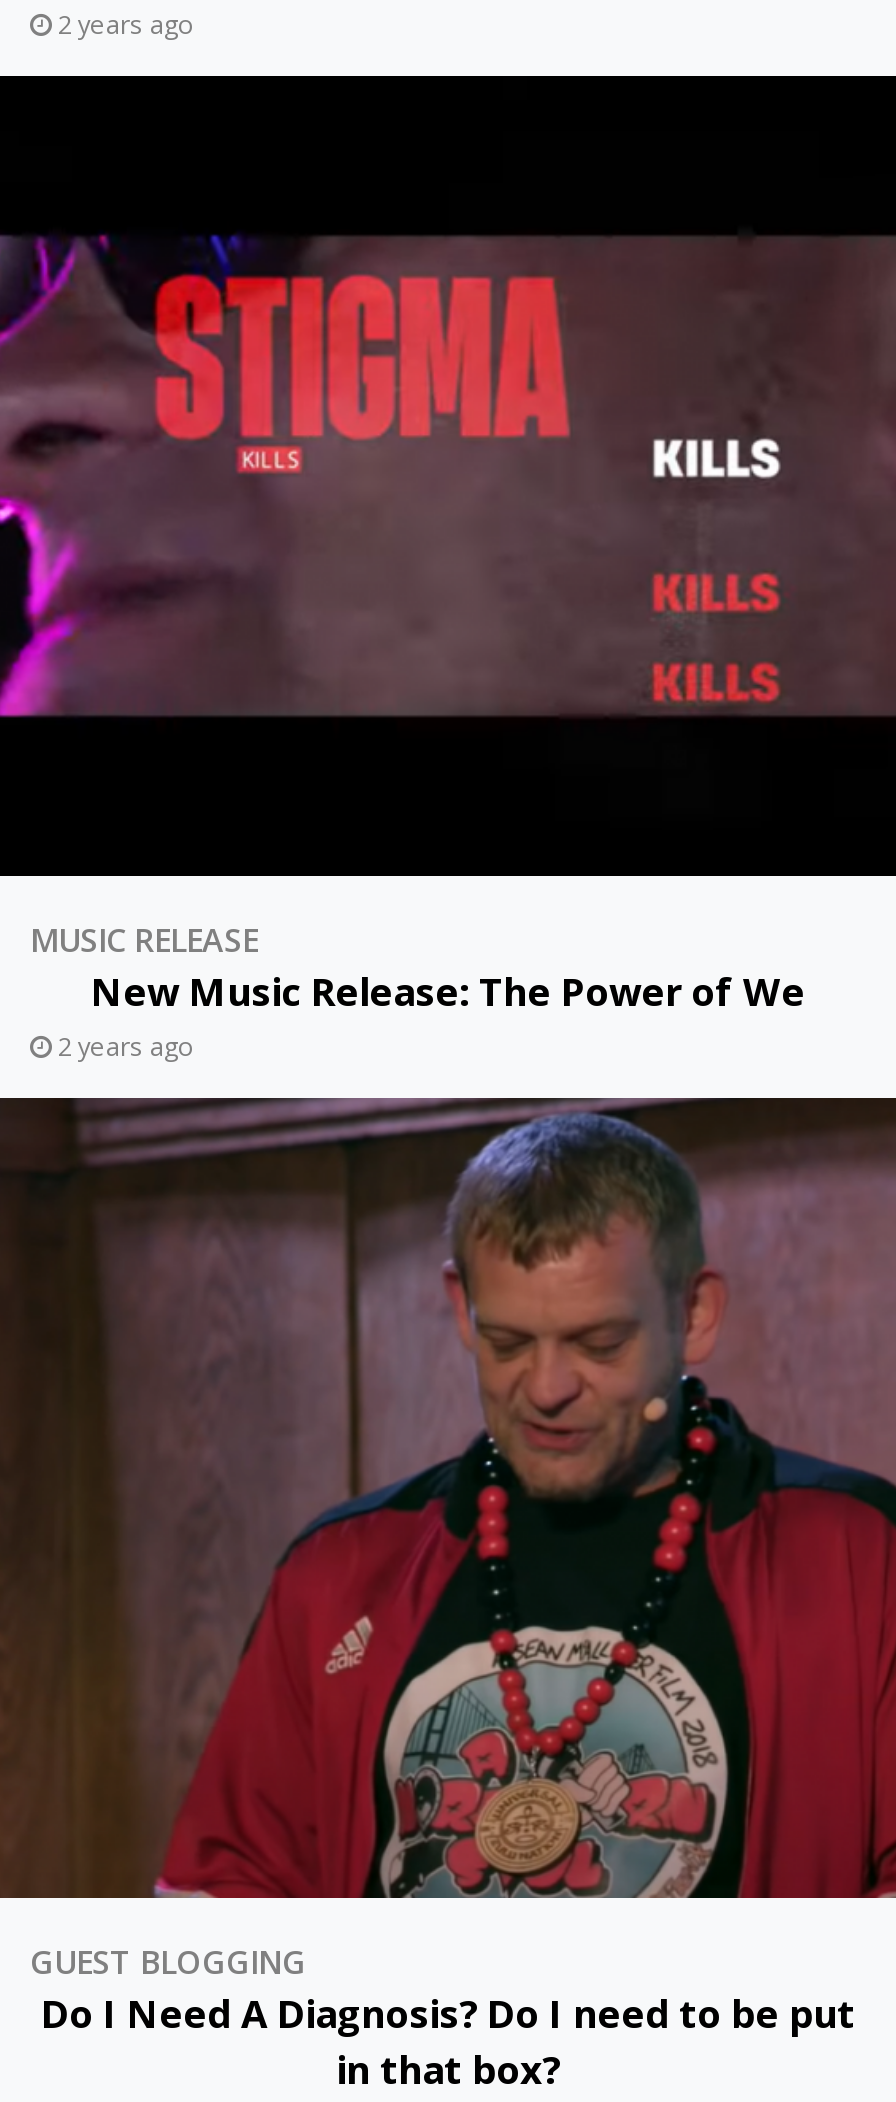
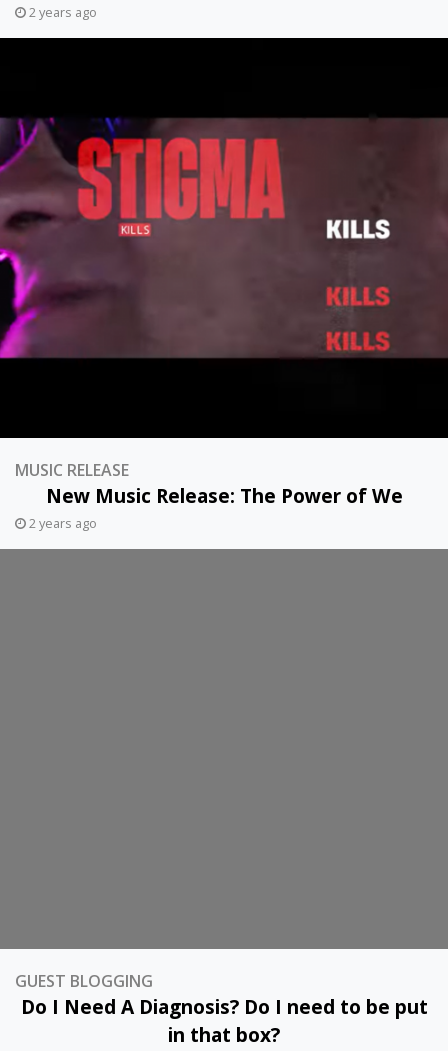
[6,1098,890,1900] [image] -> none

